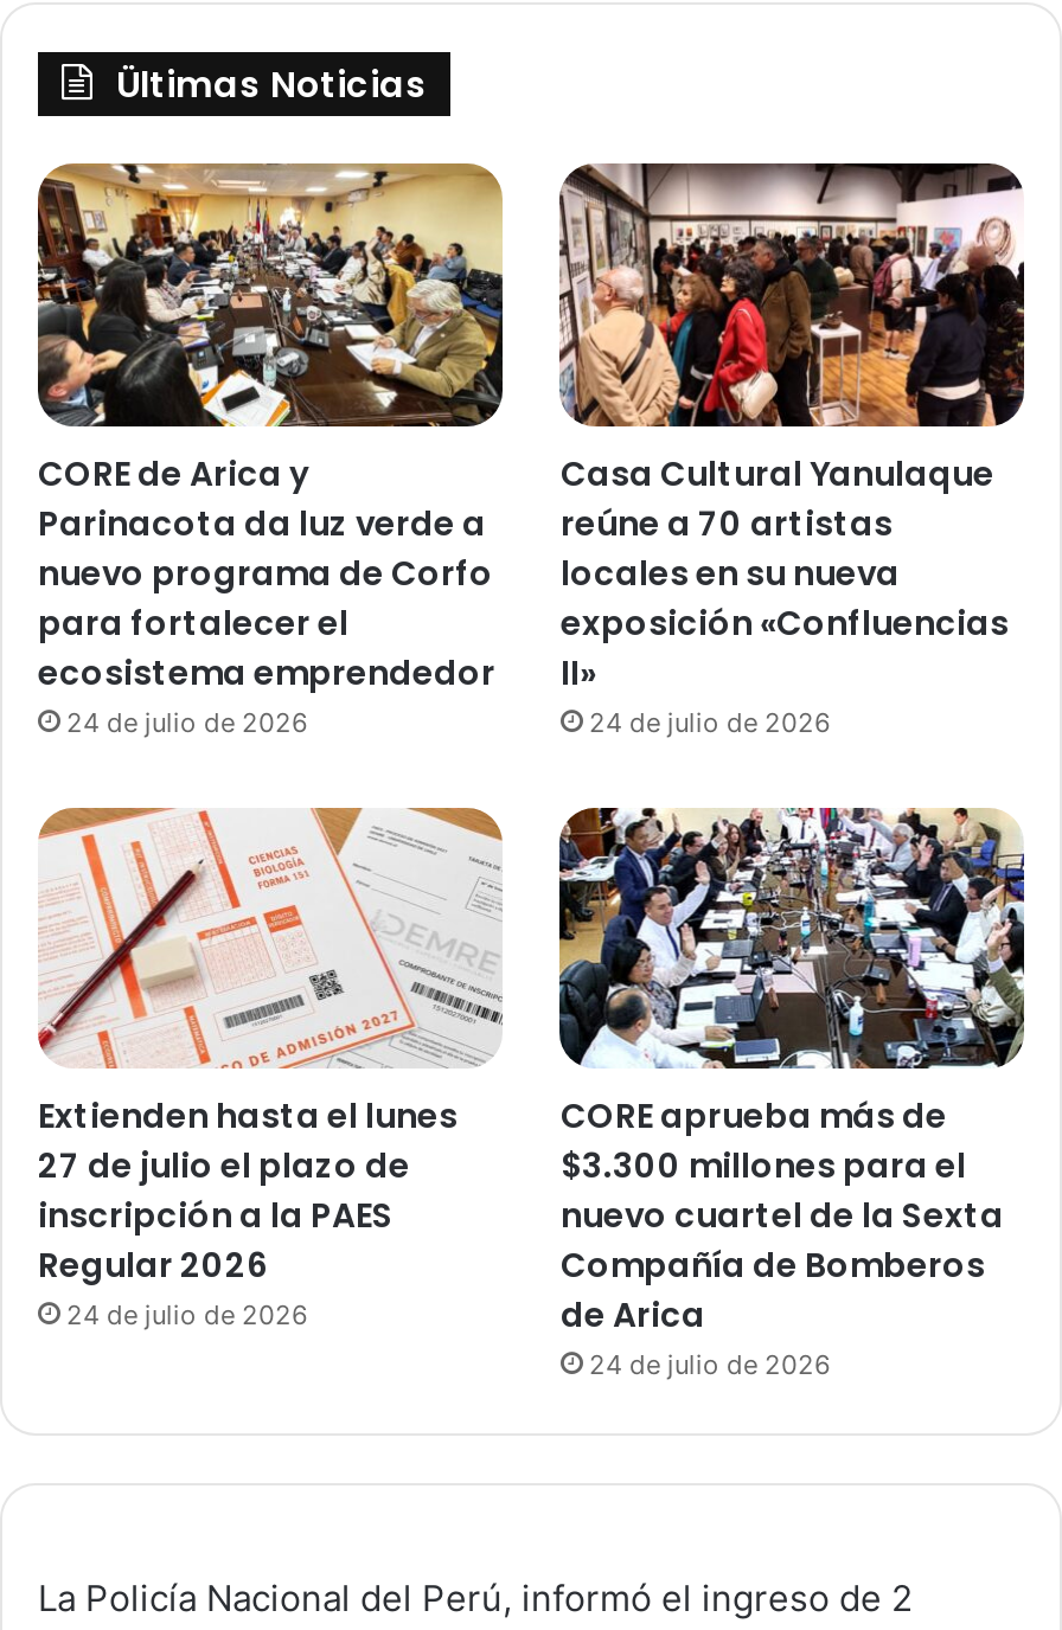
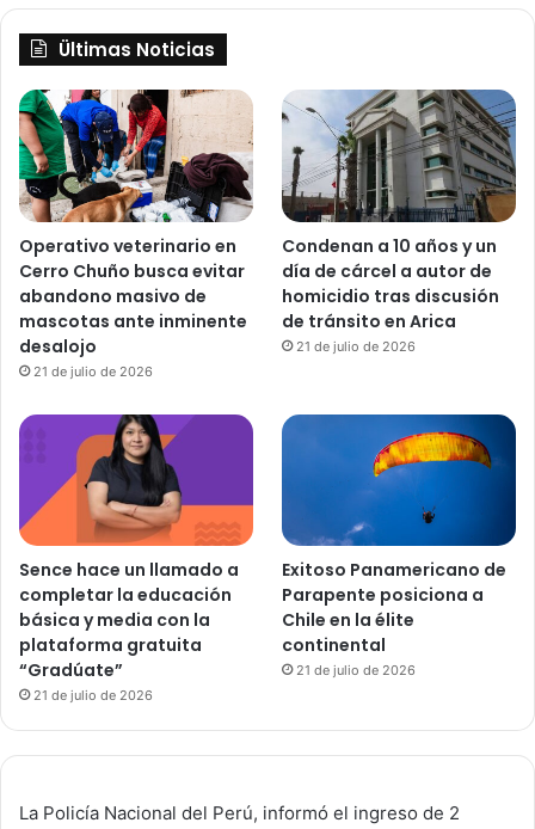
[36,161,505,738] [image] | CORE de Arica y | Parinacota da luz verde a | nuevo programa de Corfo | para fortalecer el | ecosistema emprendedor | 24 de julio de 2026 -> [18,88,253,380] [image] | Operativo veterinario en | Cerro Chuño busca evitar | abandono masivo de | mascotas ante inminente | desalojo | 21 de julio de 2026
[557,161,1026,738] [image] | Casa Cultural Yanulaque | reúne a 70 artistas | locales en su nueva | exposición «Confluencias | II» | 24 de julio de 2026 -> [282,88,517,354] [image] | Condenan a 10 años y un | día de cárcel a autor de | homicidio tras discusión | de tránsito en Arica | 21 de julio de 2026
[38,806,505,1331] [image] | Extienden hasta el lunes | 27 de julio el plazo de | inscripción a la PAES | Regular 2026 | 24 de julio de 2026 -> [18,413,254,704] [image] | Sence hace un llamado a | completar la educación | básica y media con la | plataforma gratuita | “Gradúate” | 21 de julio de 2026
[557,806,1026,1381] [image] | CORE aprueba más de | $3.300 millones para el | nuevo cuartel de la Sexta | Compañía de Bomberos | de Arica | 24 de julio de 2026 -> [281,413,517,678] [image] | Exitoso Panamericano de | Parapente posiciona a | Chile en la élite | continental | 21 de julio de 2026

